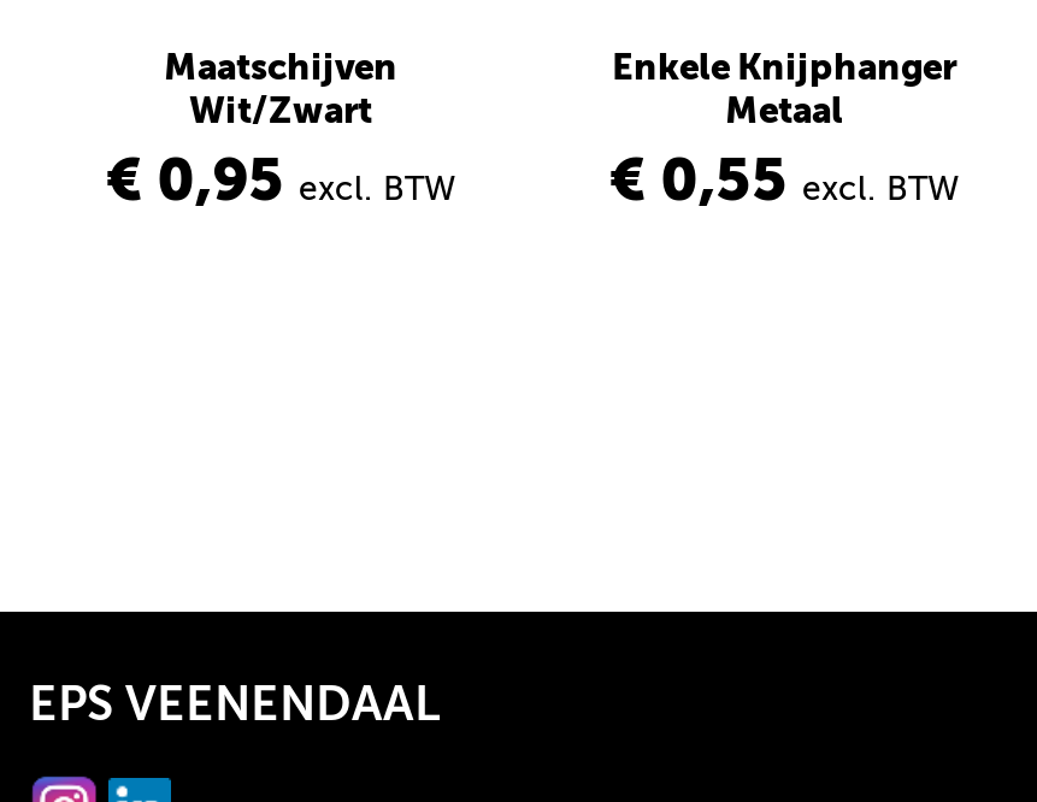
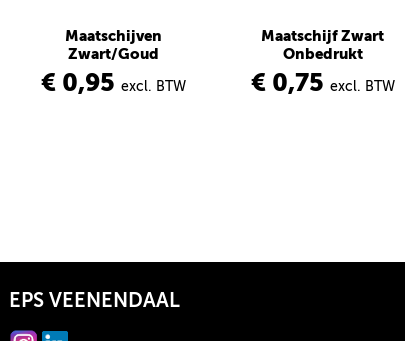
[609,46,959,215] Enkele Knijphanger | Metaal | € 0,55 excl. BTW -> [250,27,394,97] Maatschijf Zwart | Onbedrukt | € 0,75 excl. BTW
[189,90,372,131] Wit/Zwart -> [68,45,159,62] Zwart/Goud

